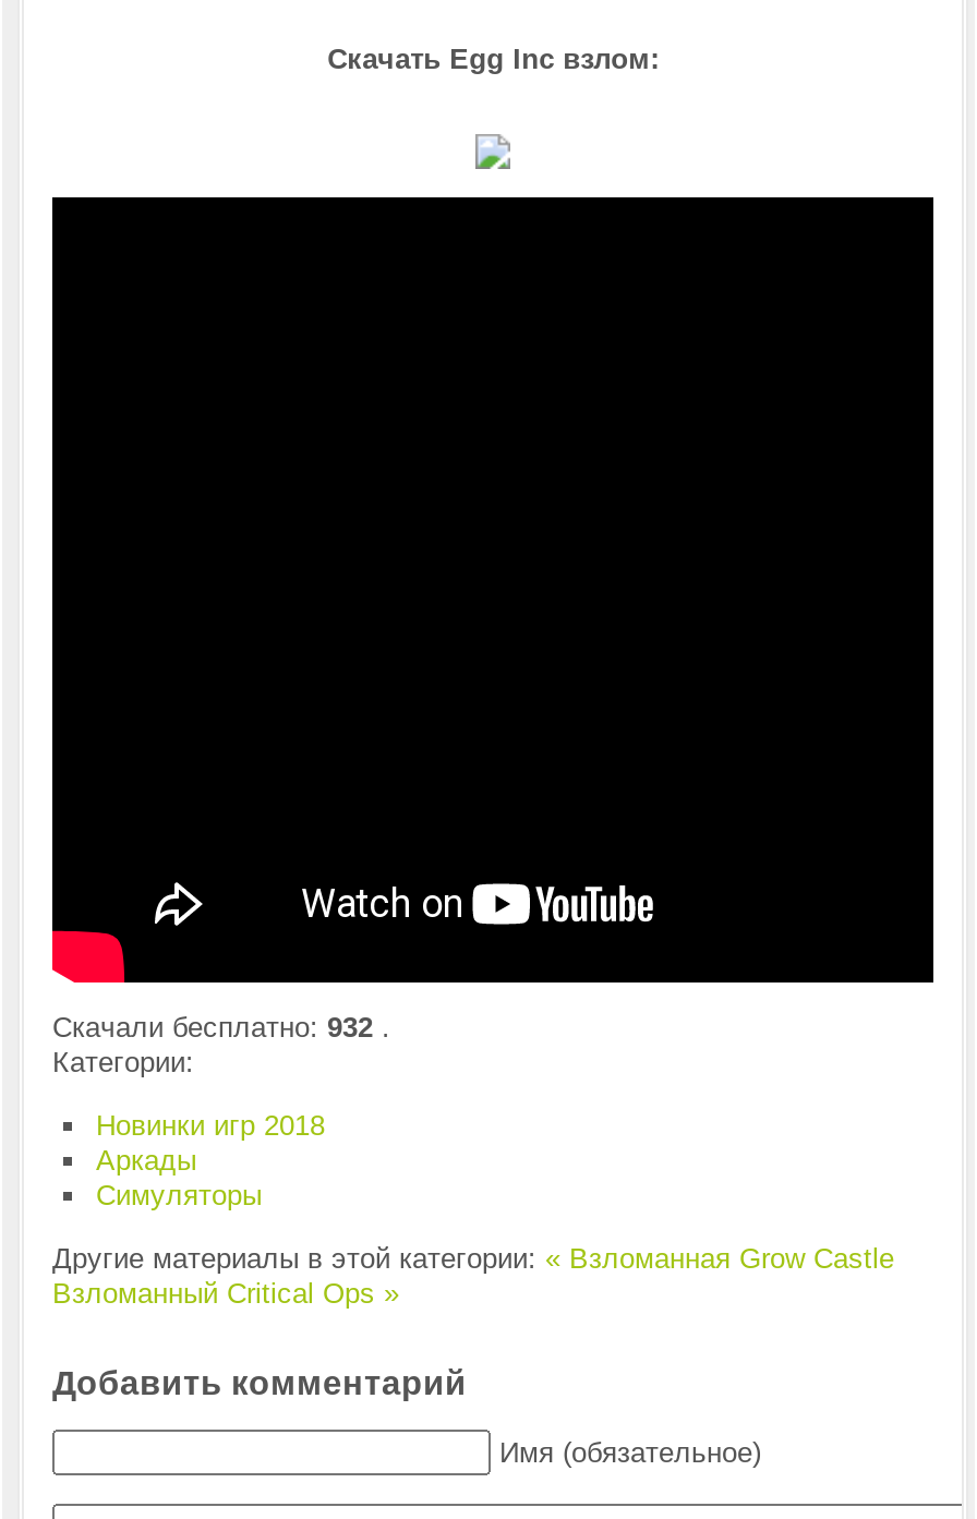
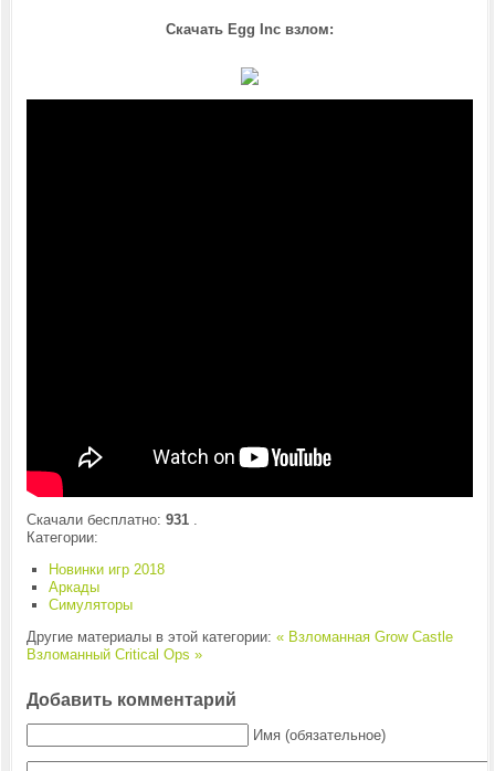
[52,1011,390,1044] Скачали бесплатно: 932. -> [27,511,198,528] Скачали бесплатно: 931.

